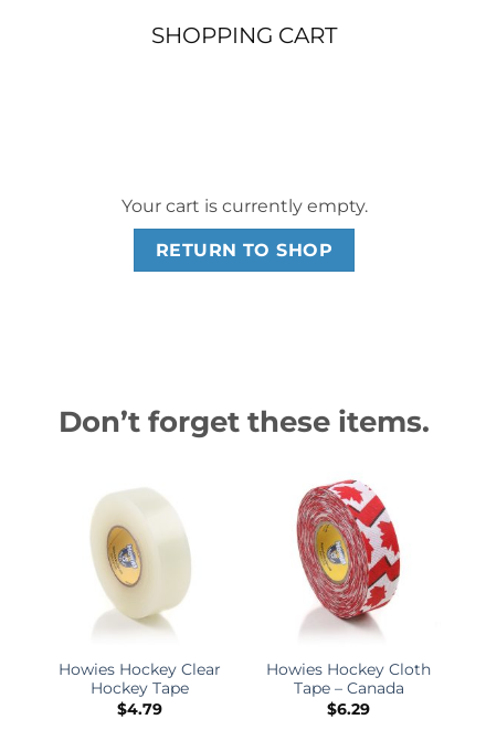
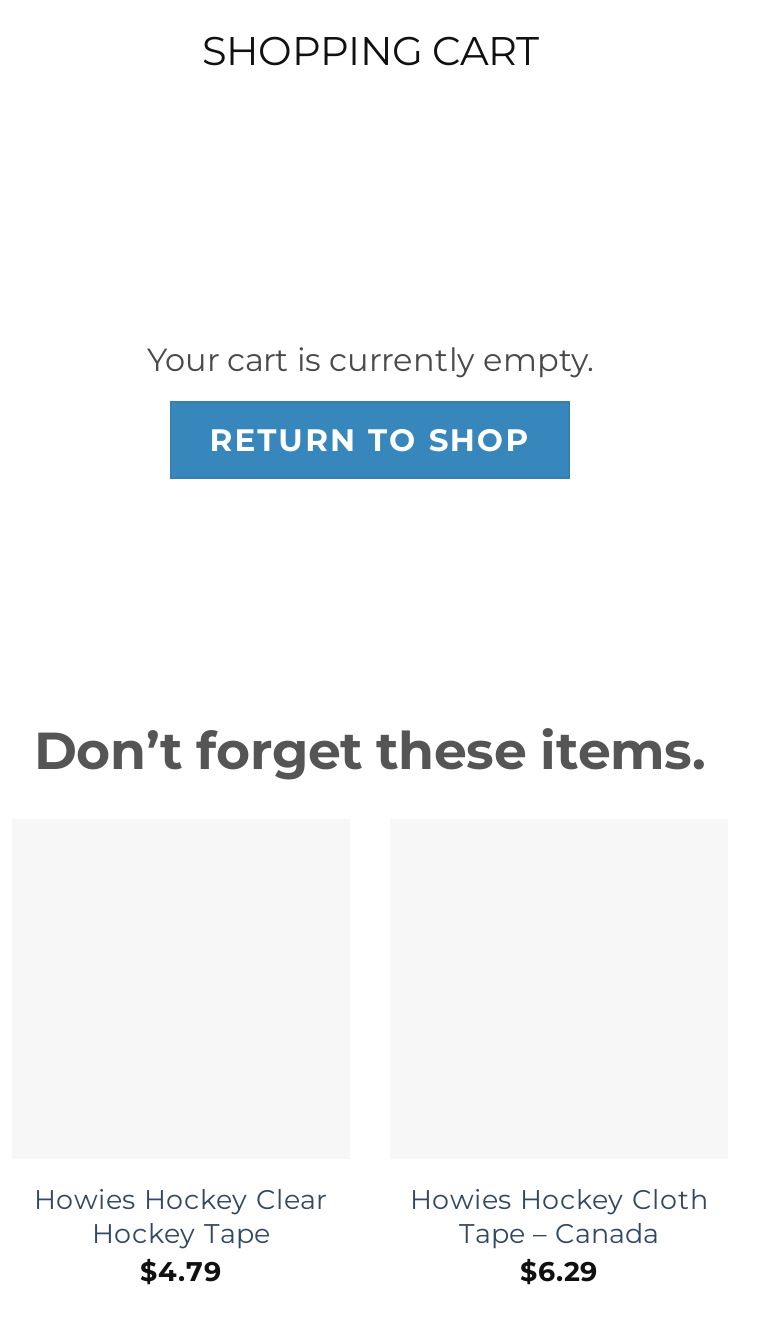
[296,479,401,632] [image] -> none
[91,491,190,630] [image] -> none

